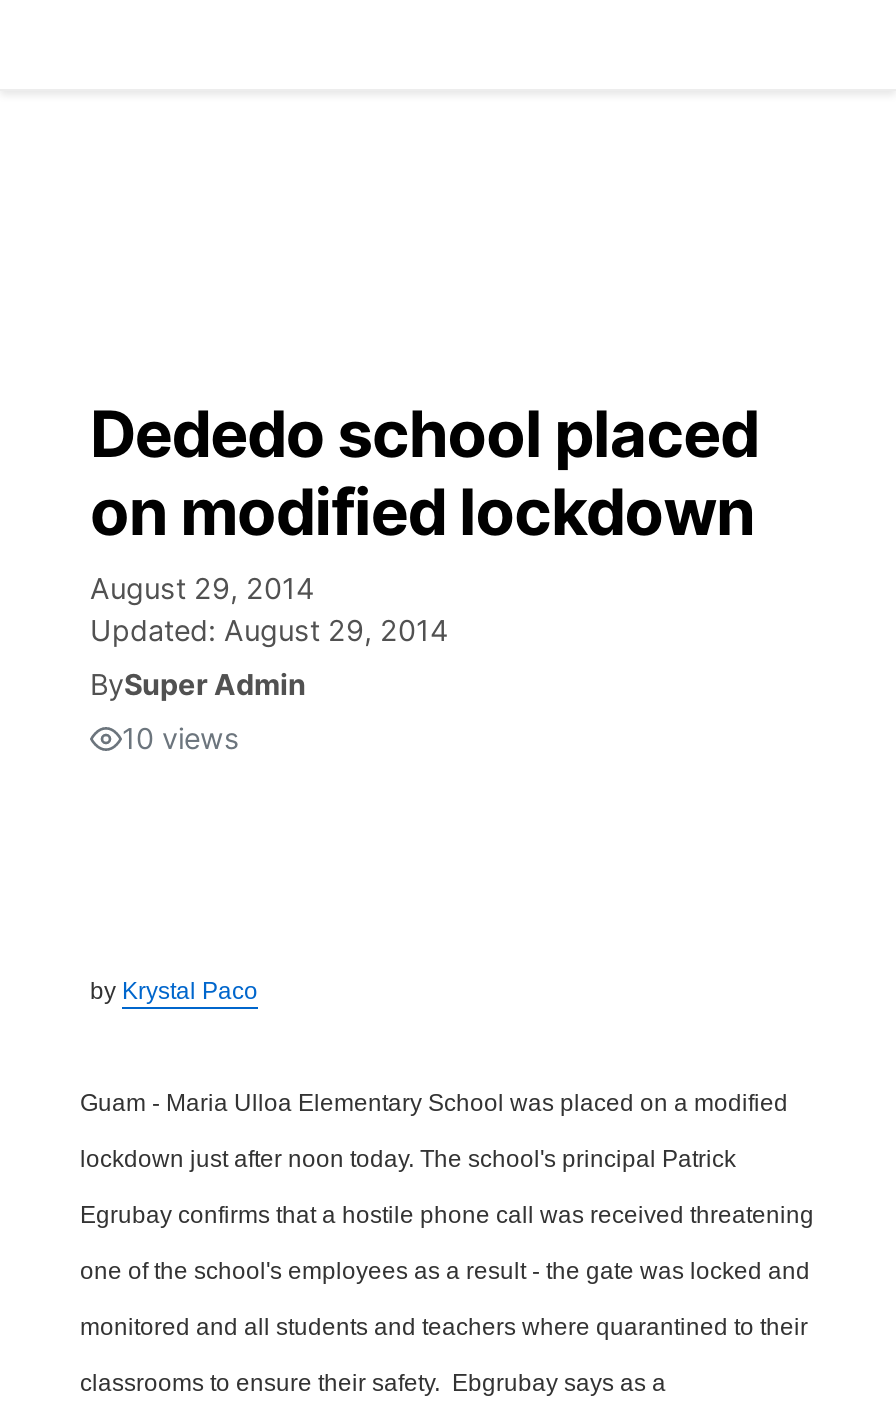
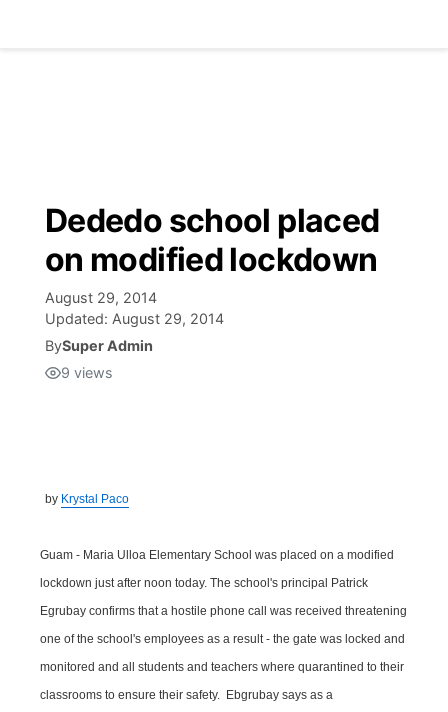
[122,721,240,755] 10 views -> [61,364,113,381] 9 views

